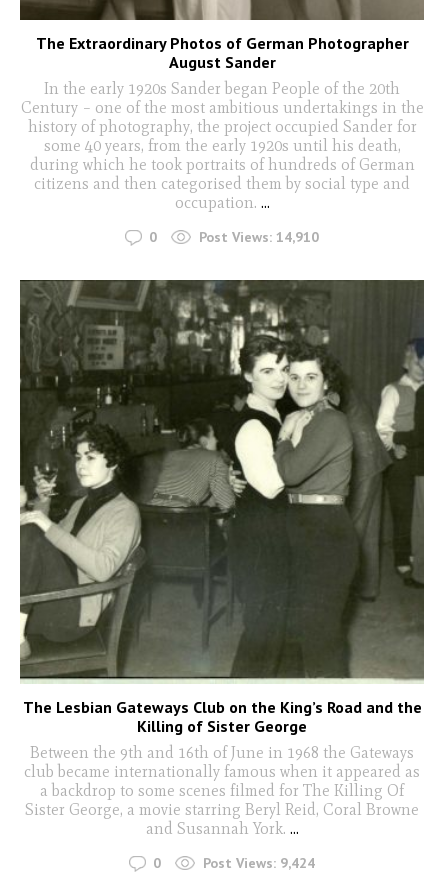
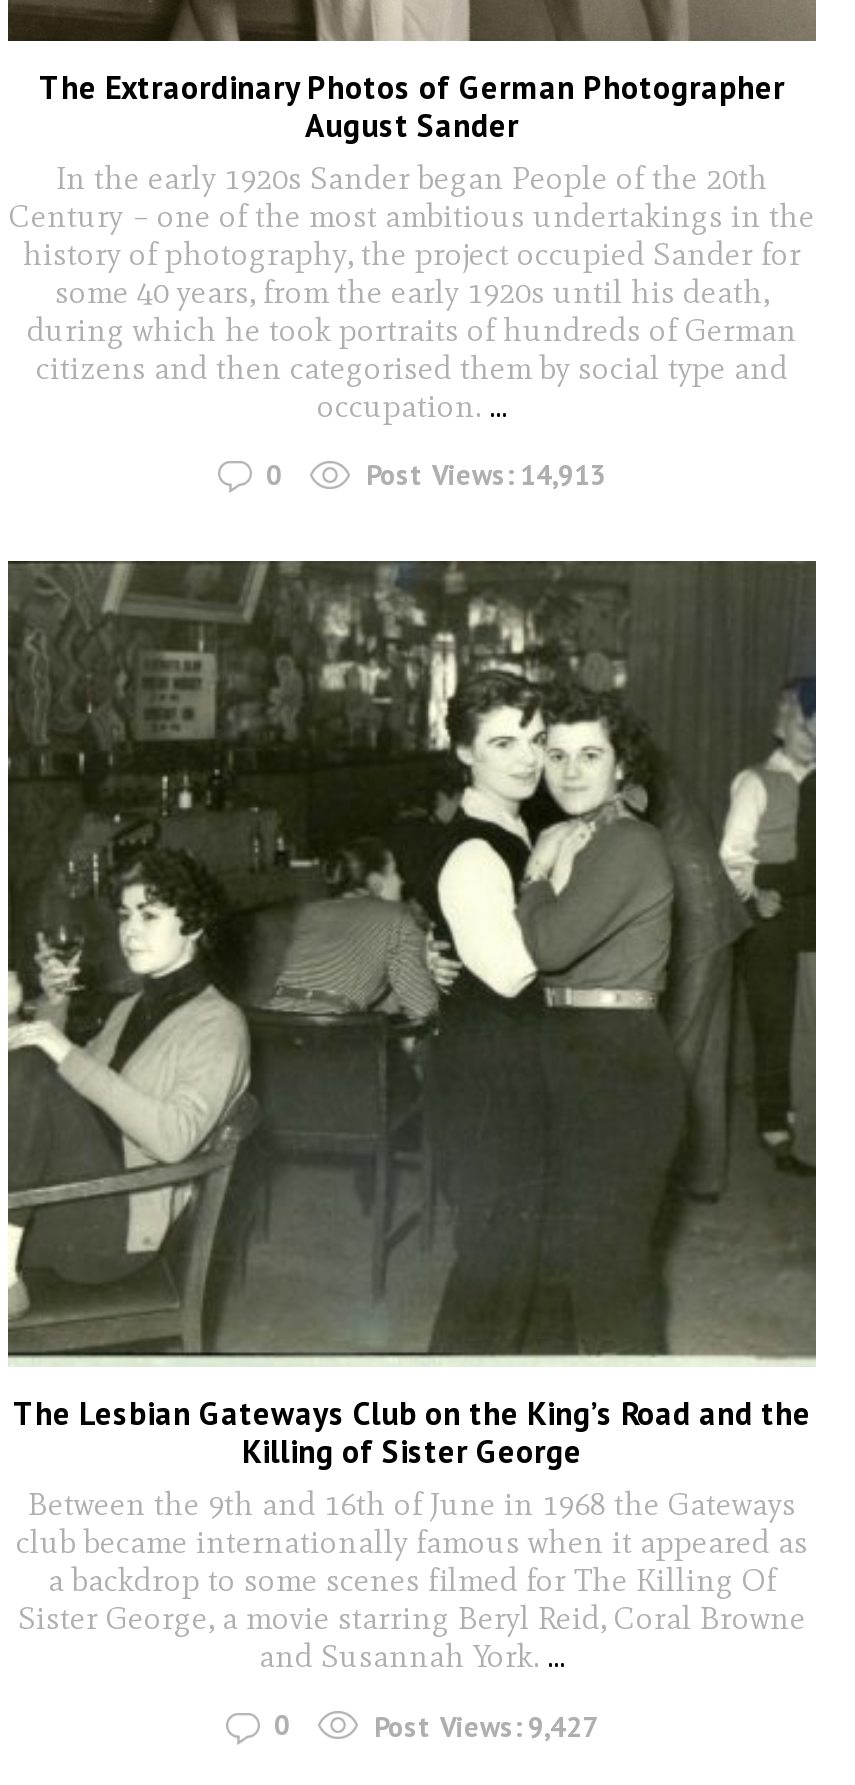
[199,228,319,246] Post Views: 14,910 -> [366,457,606,493] Post Views: 14,913
[203,854,315,872] Post Views: 9,424 -> [374,1708,598,1744] Post Views: 9,427

